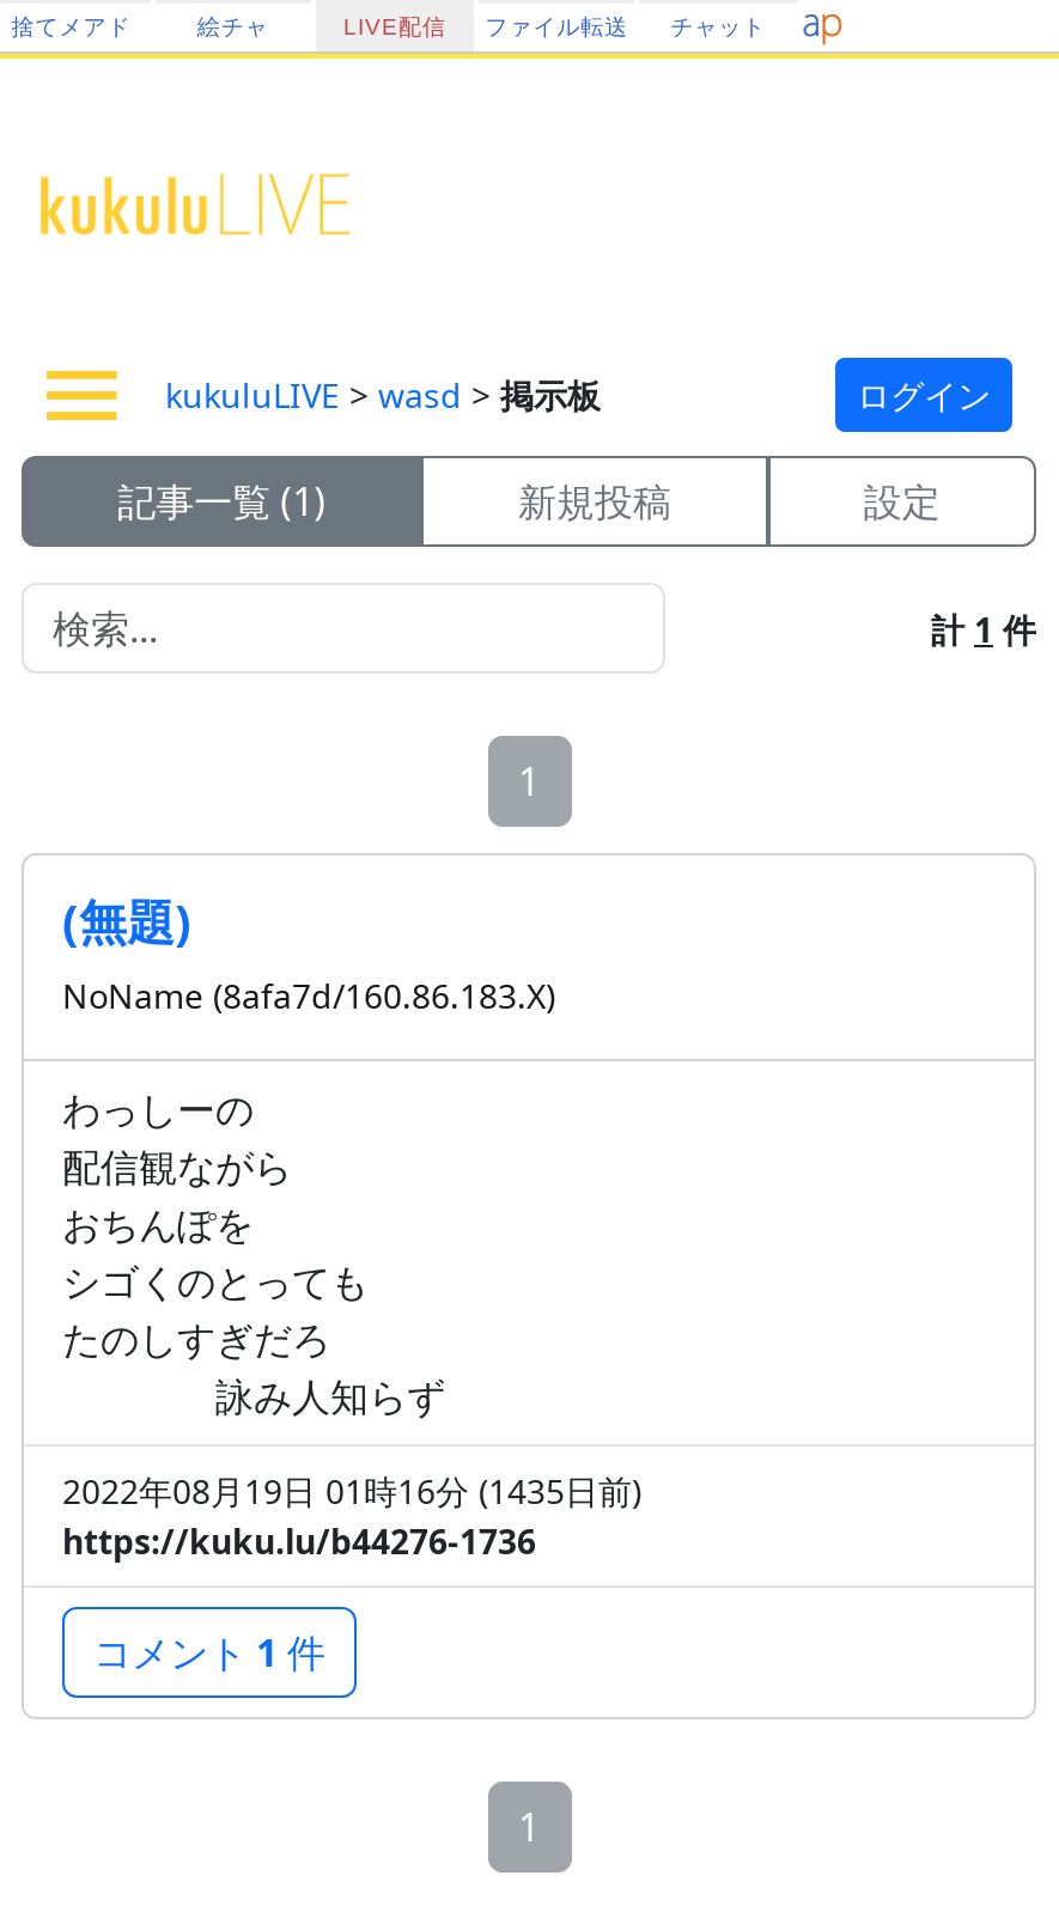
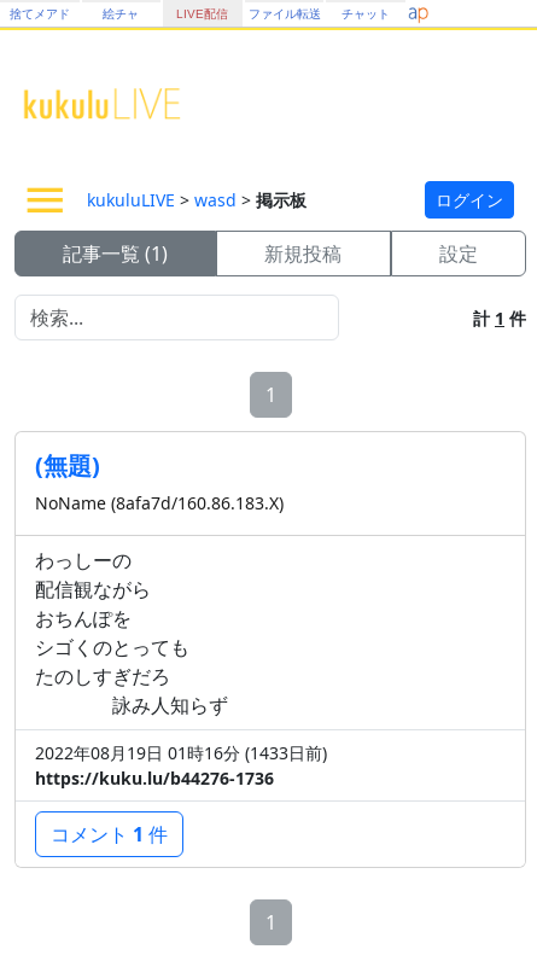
[62,1469,641,1515] 2022年08月19日 01時16分 (1435日前) -> [35,742,327,765] 2022年08月19日 01時16分 (1433日前)

